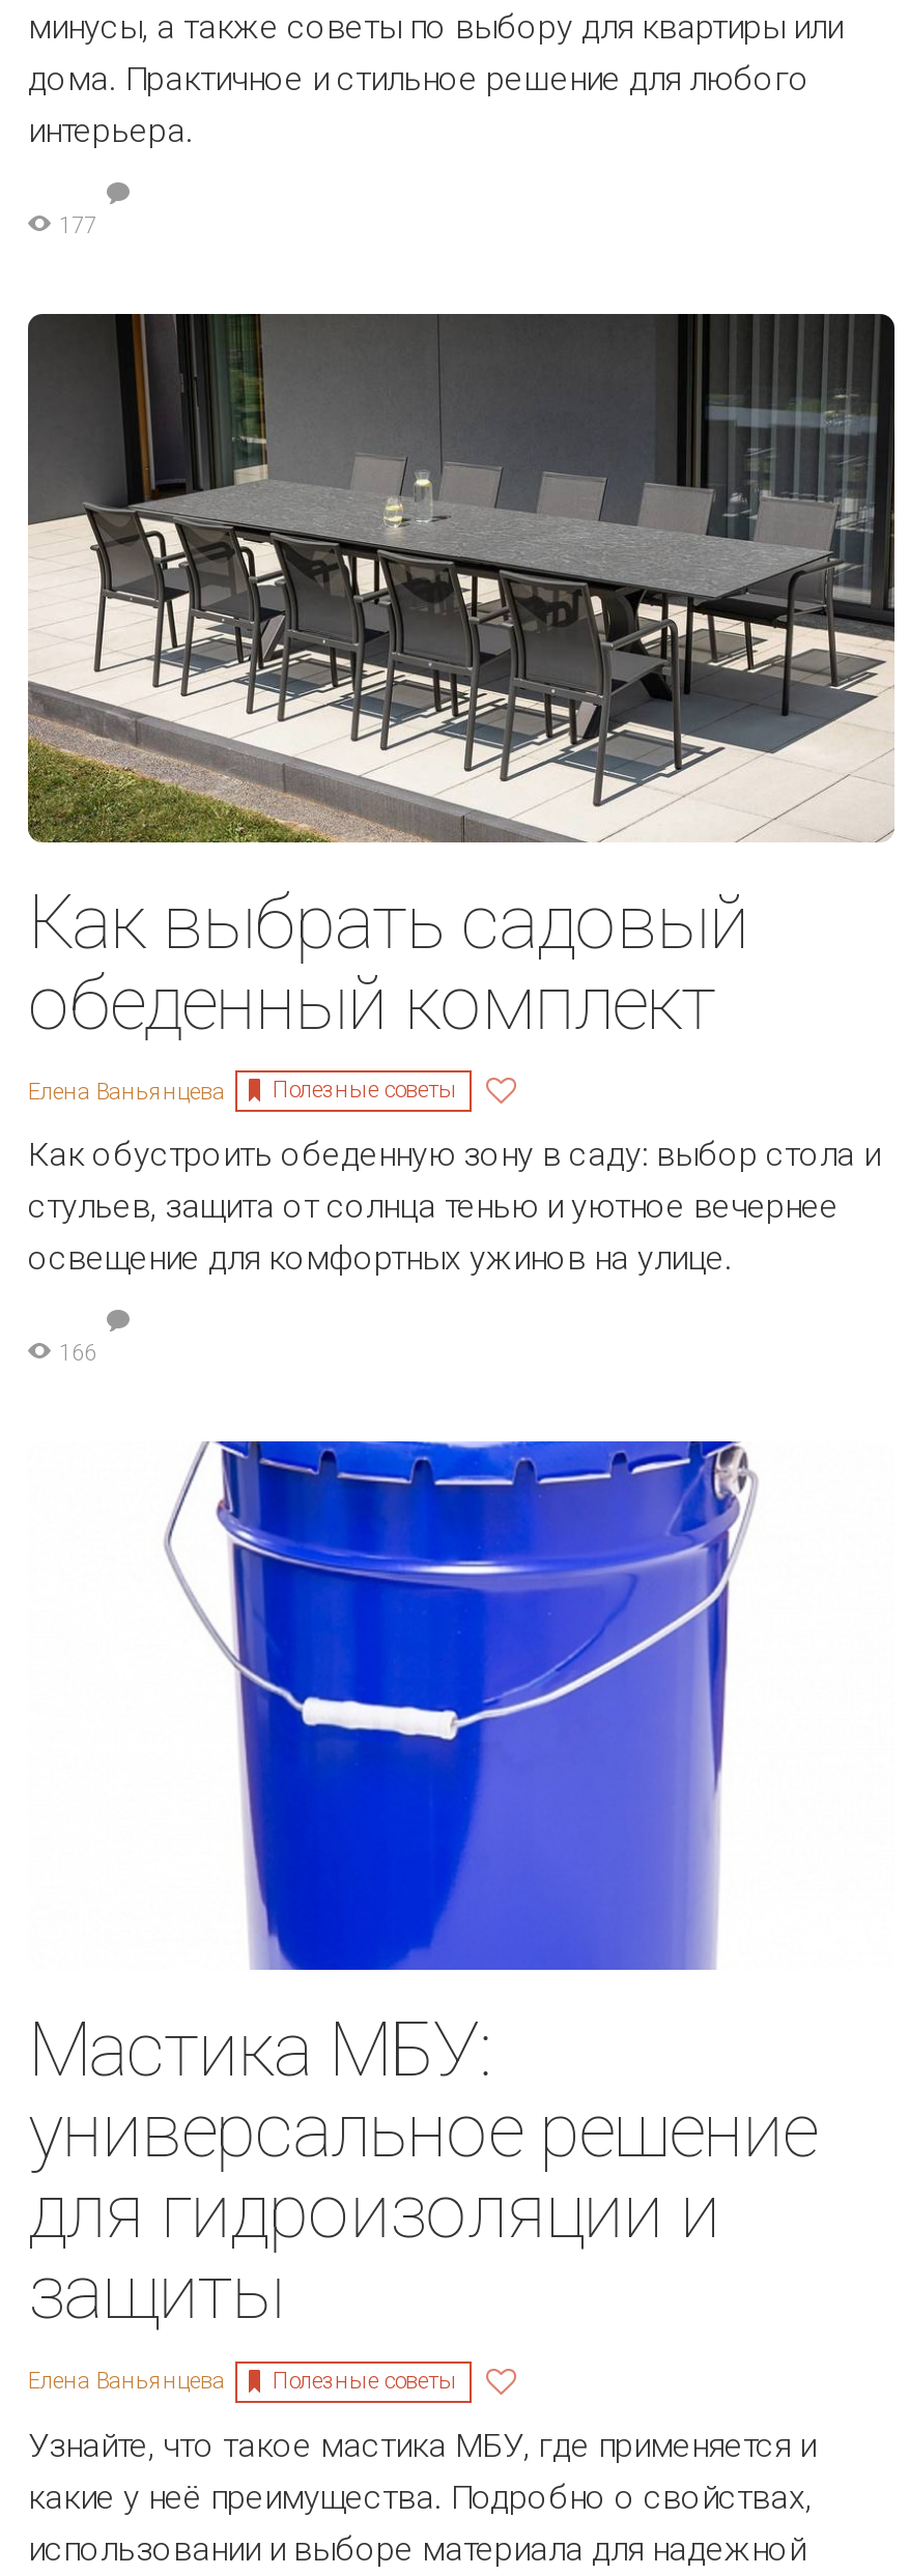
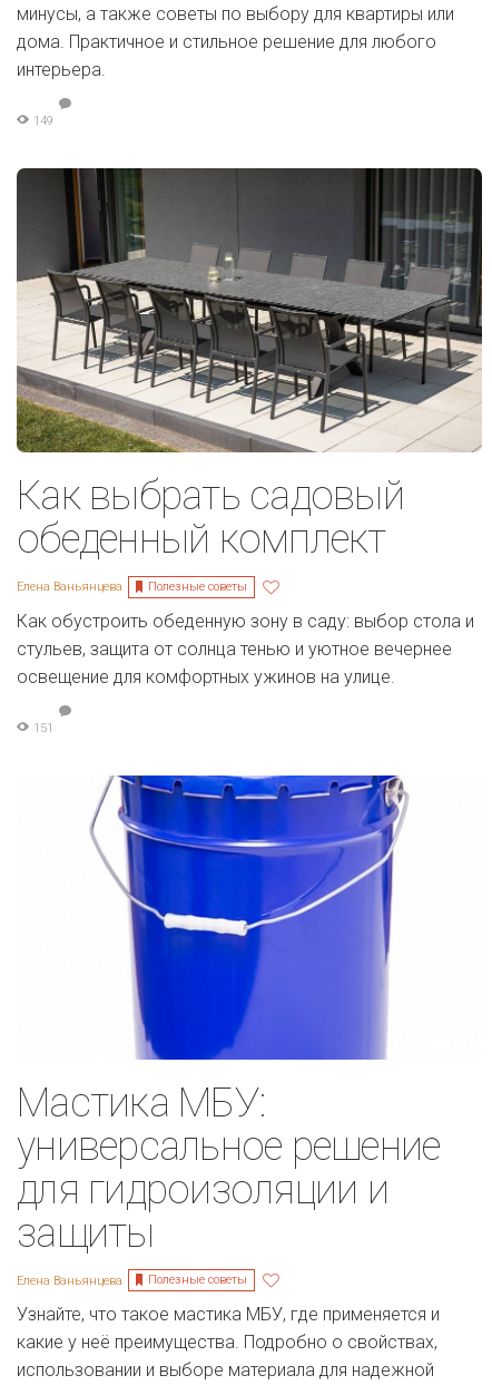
[59,212,96,239] 177 -> [33,114,53,129] 149
[59,1340,96,1367] 166 -> [33,721,53,735] 151

